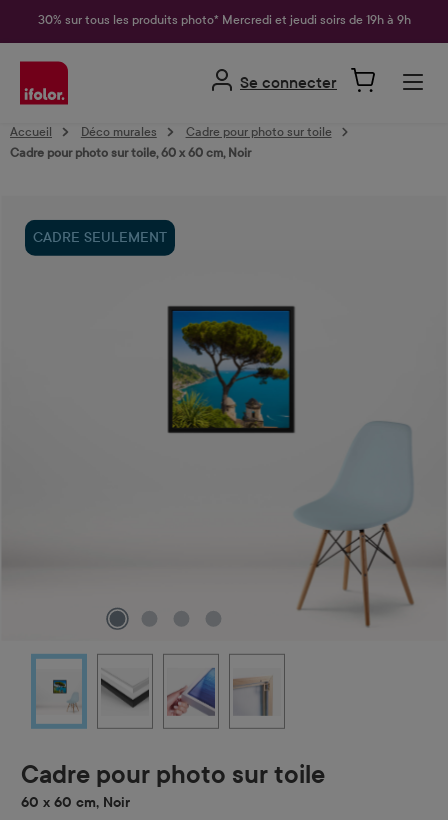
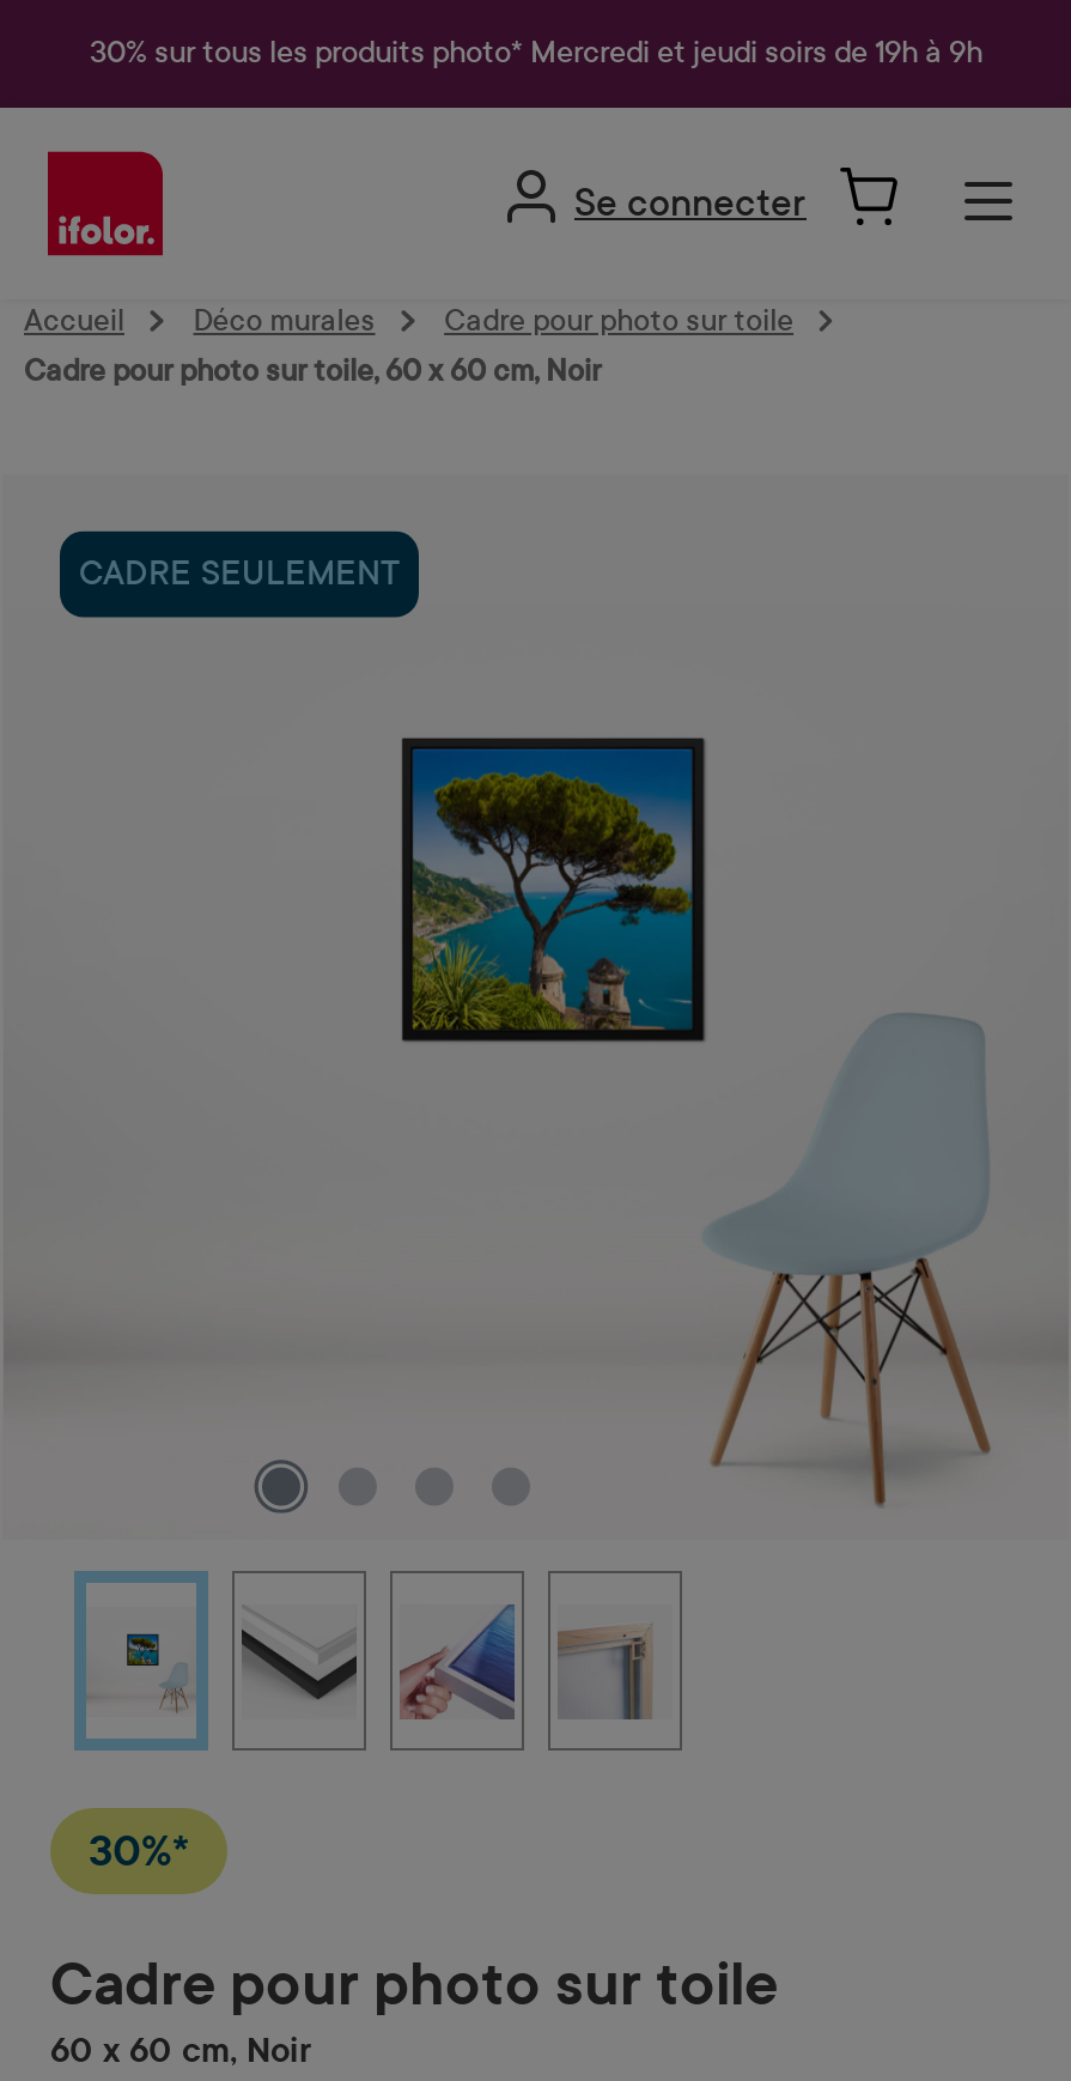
none -> [89,1827,189,1875] 30%*

